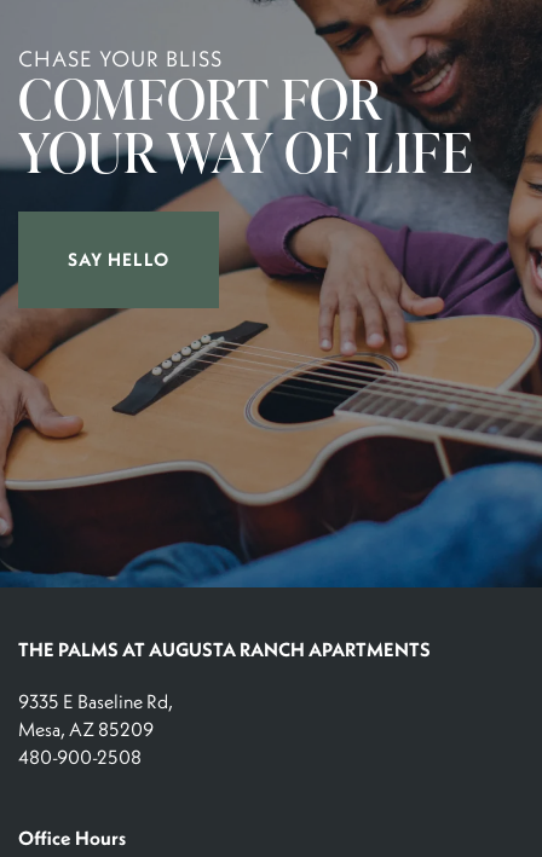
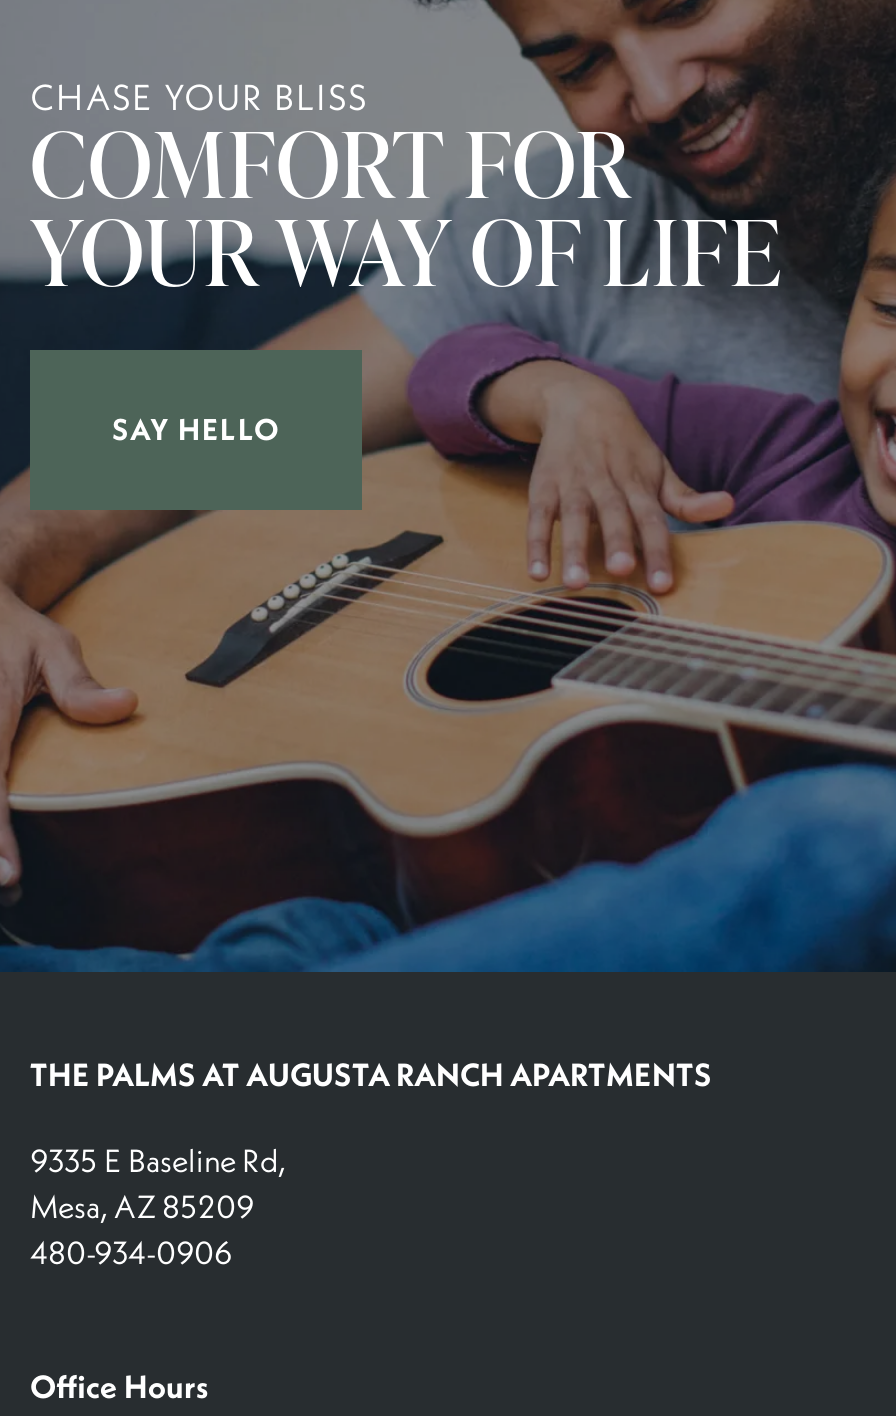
[18,745,142,769] 480-900-2508 -> [30,1233,232,1273] 480-934-0906

